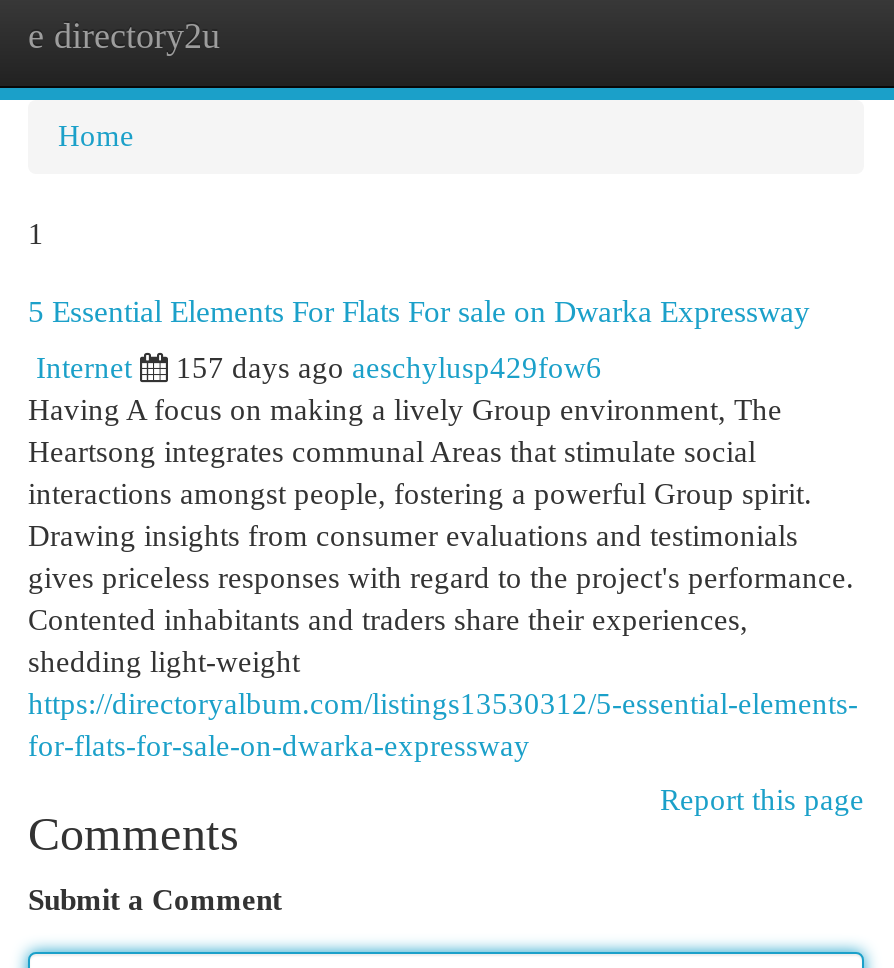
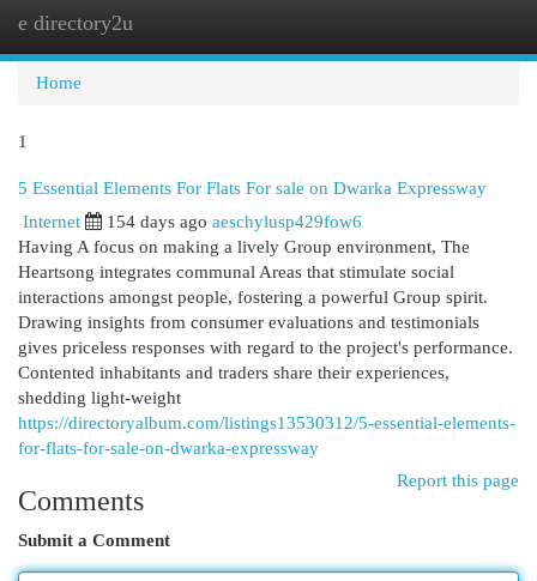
[176,352,602,384] 157 days ago aeschylusp429fow6 -> [107,212,362,231] 154 days ago aeschylusp429fow6

